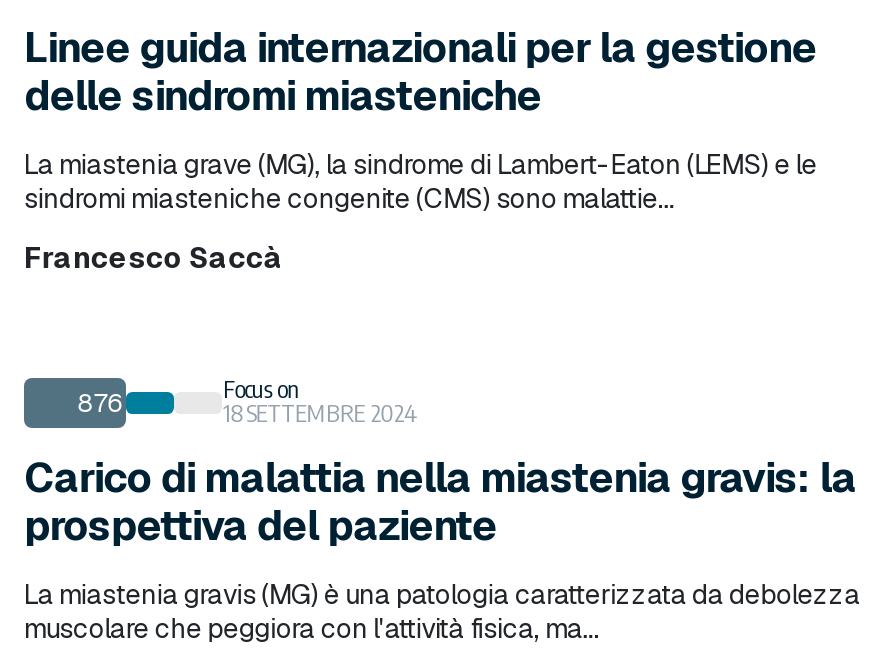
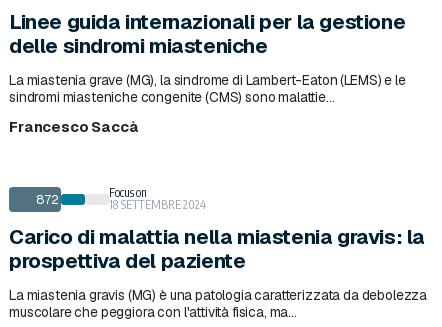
[77,386,121,420] 876 -> [36,191,59,208] 872

